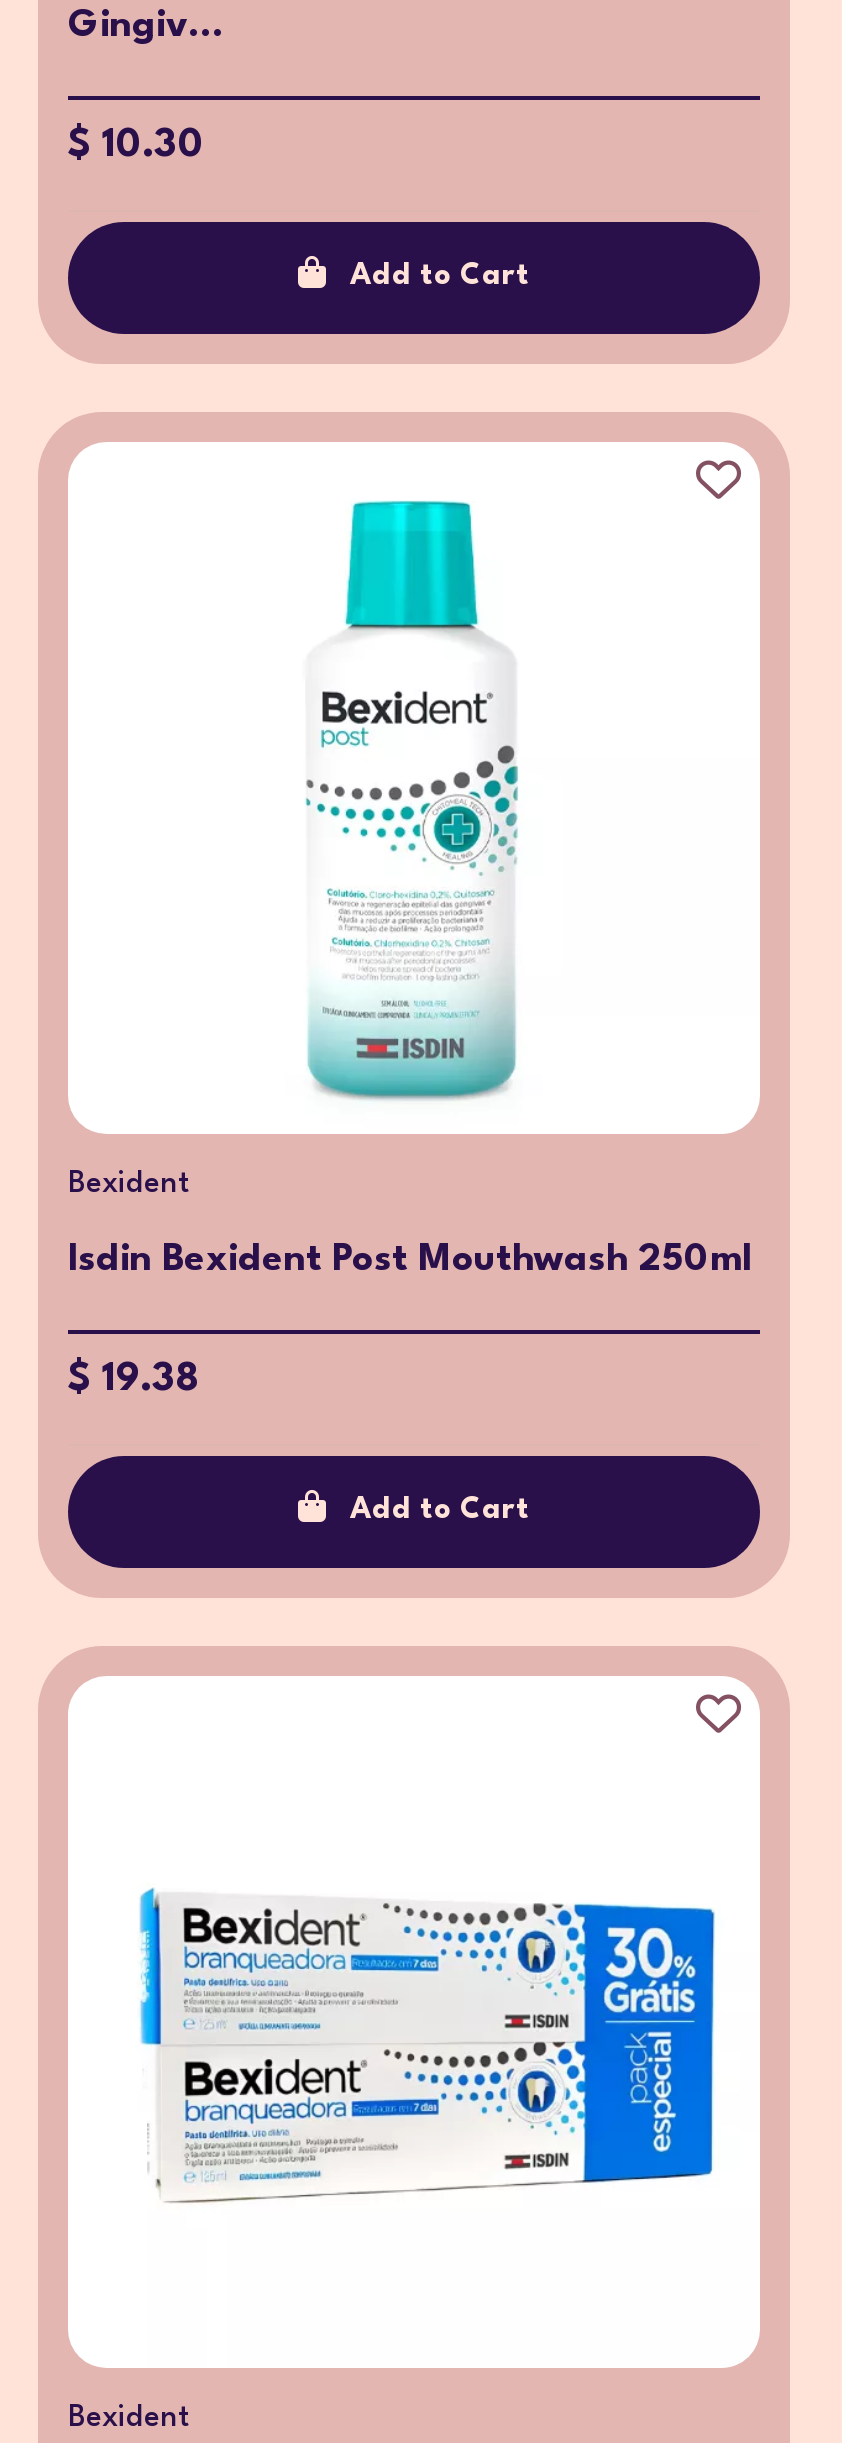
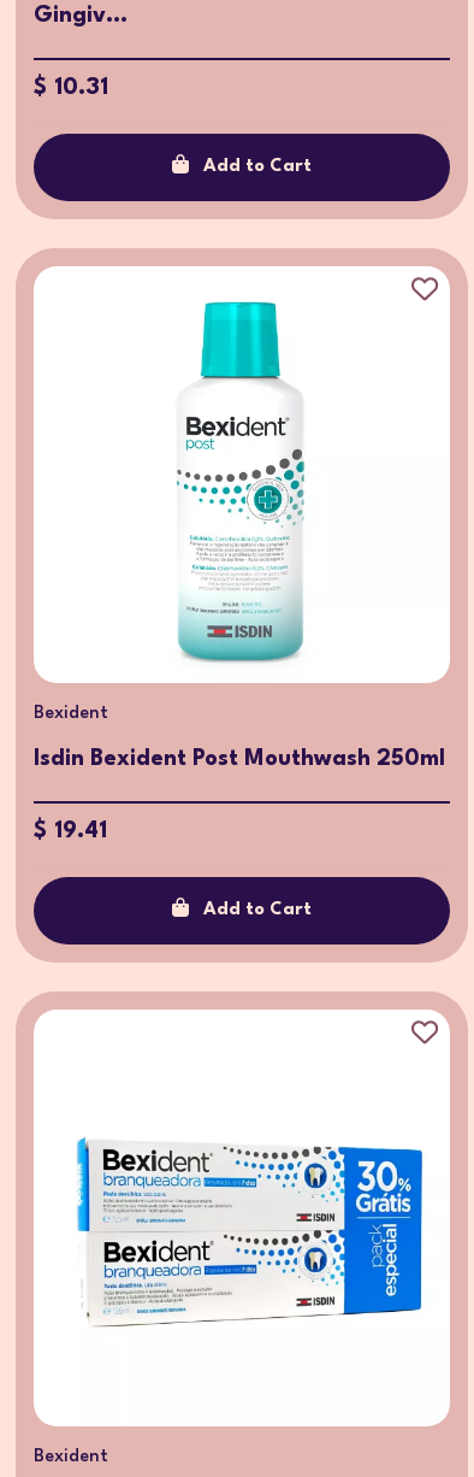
[68,125,204,165] $ 10.30 -> [34,75,108,99] $ 10.31
[68,1359,200,1399] $ 19.38 -> [34,819,107,843] $ 19.41

